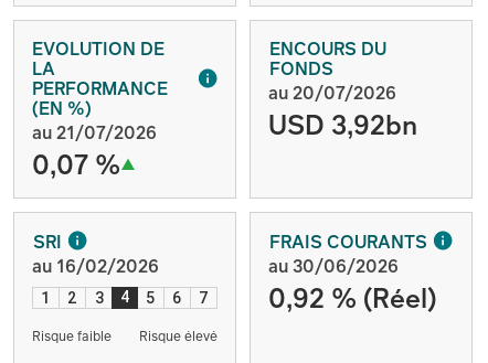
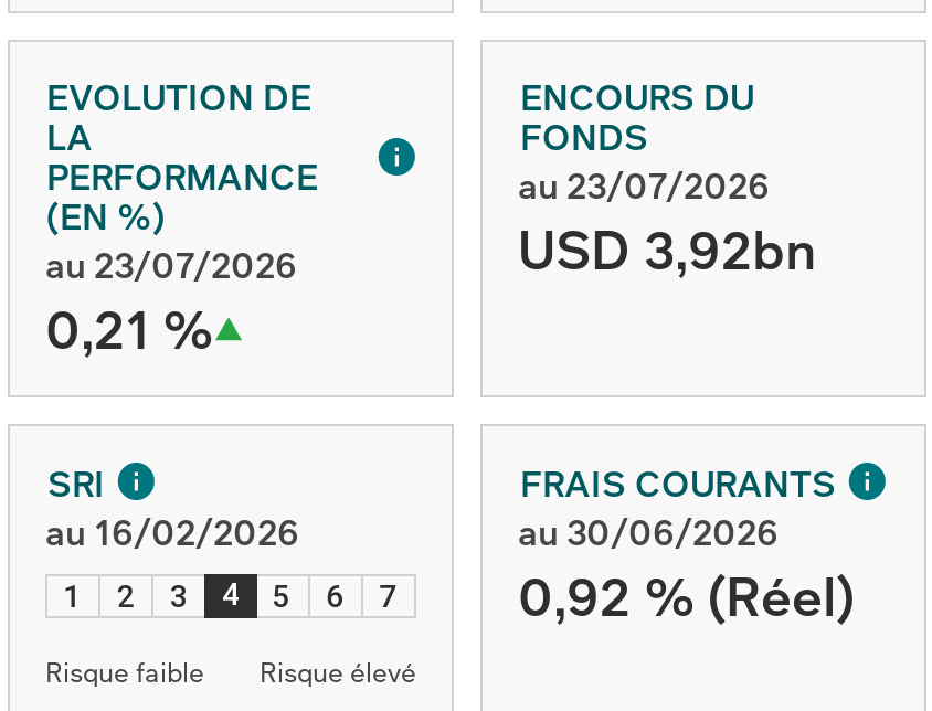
[268,81,396,105] au 20/07/2026 -> [518,161,770,210] au 23/07/2026
[32,120,157,145] au 21/07/2026 -> [45,241,297,289] au 23/07/2026
[32,146,120,182] 0,07 % -> [45,291,213,364] 0,21 %

